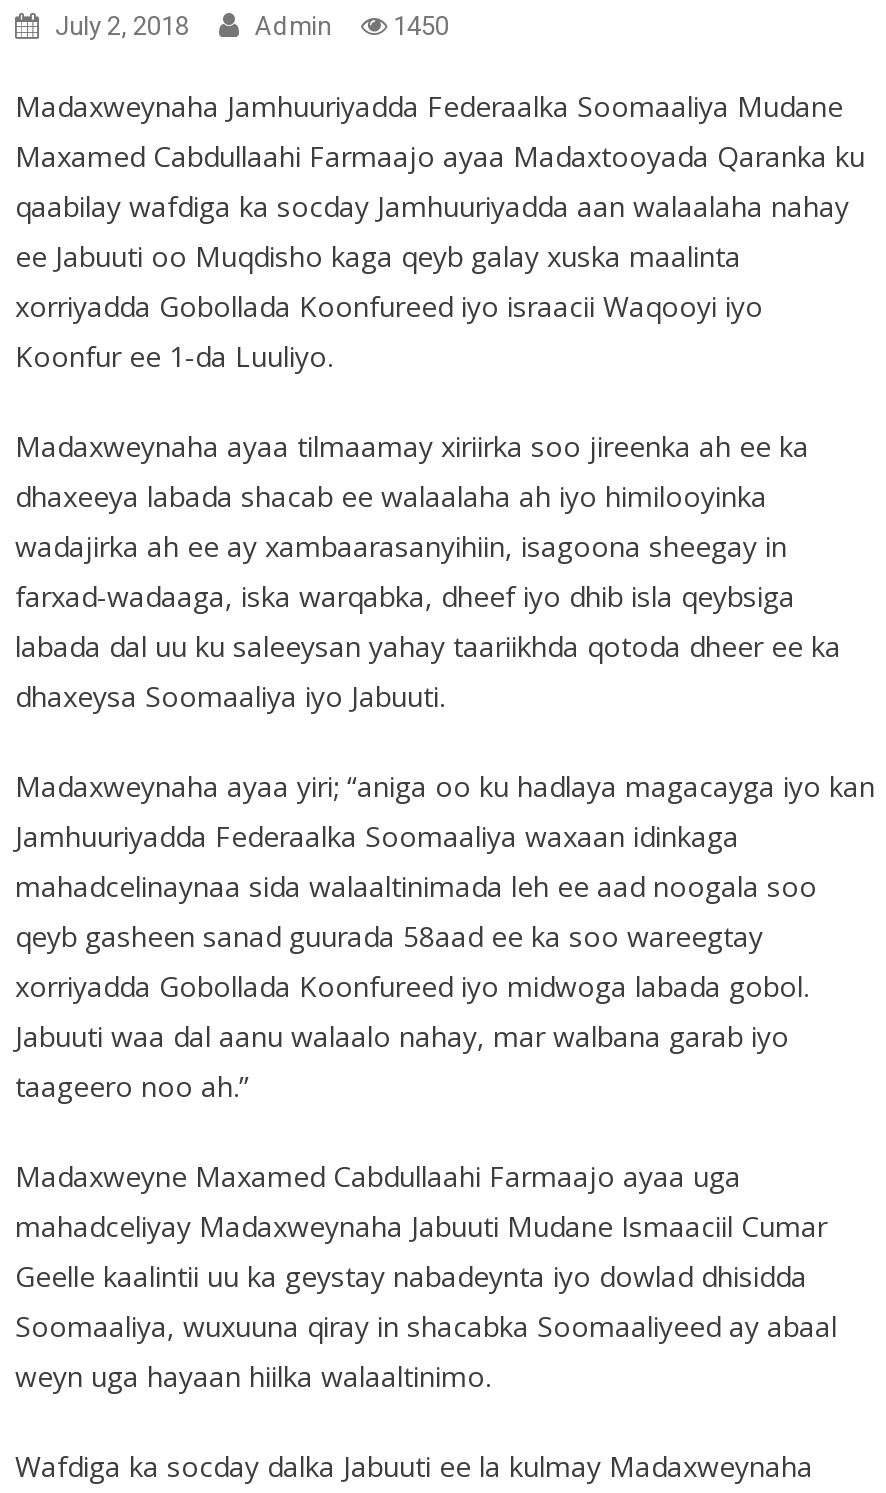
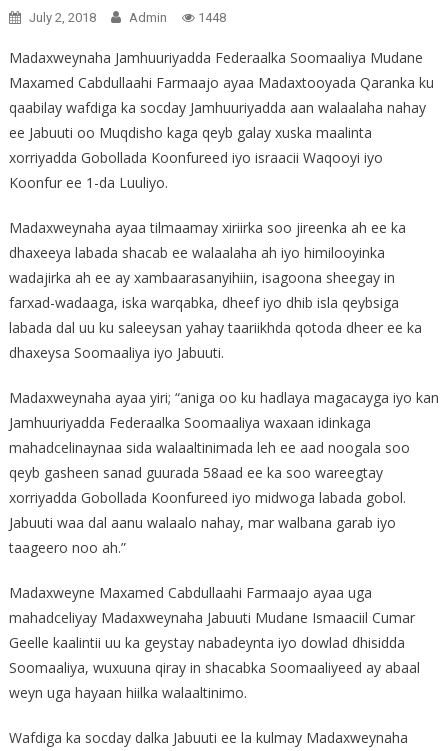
[393,11,449,41] 1450 -> [198,10,226,25] 1448

